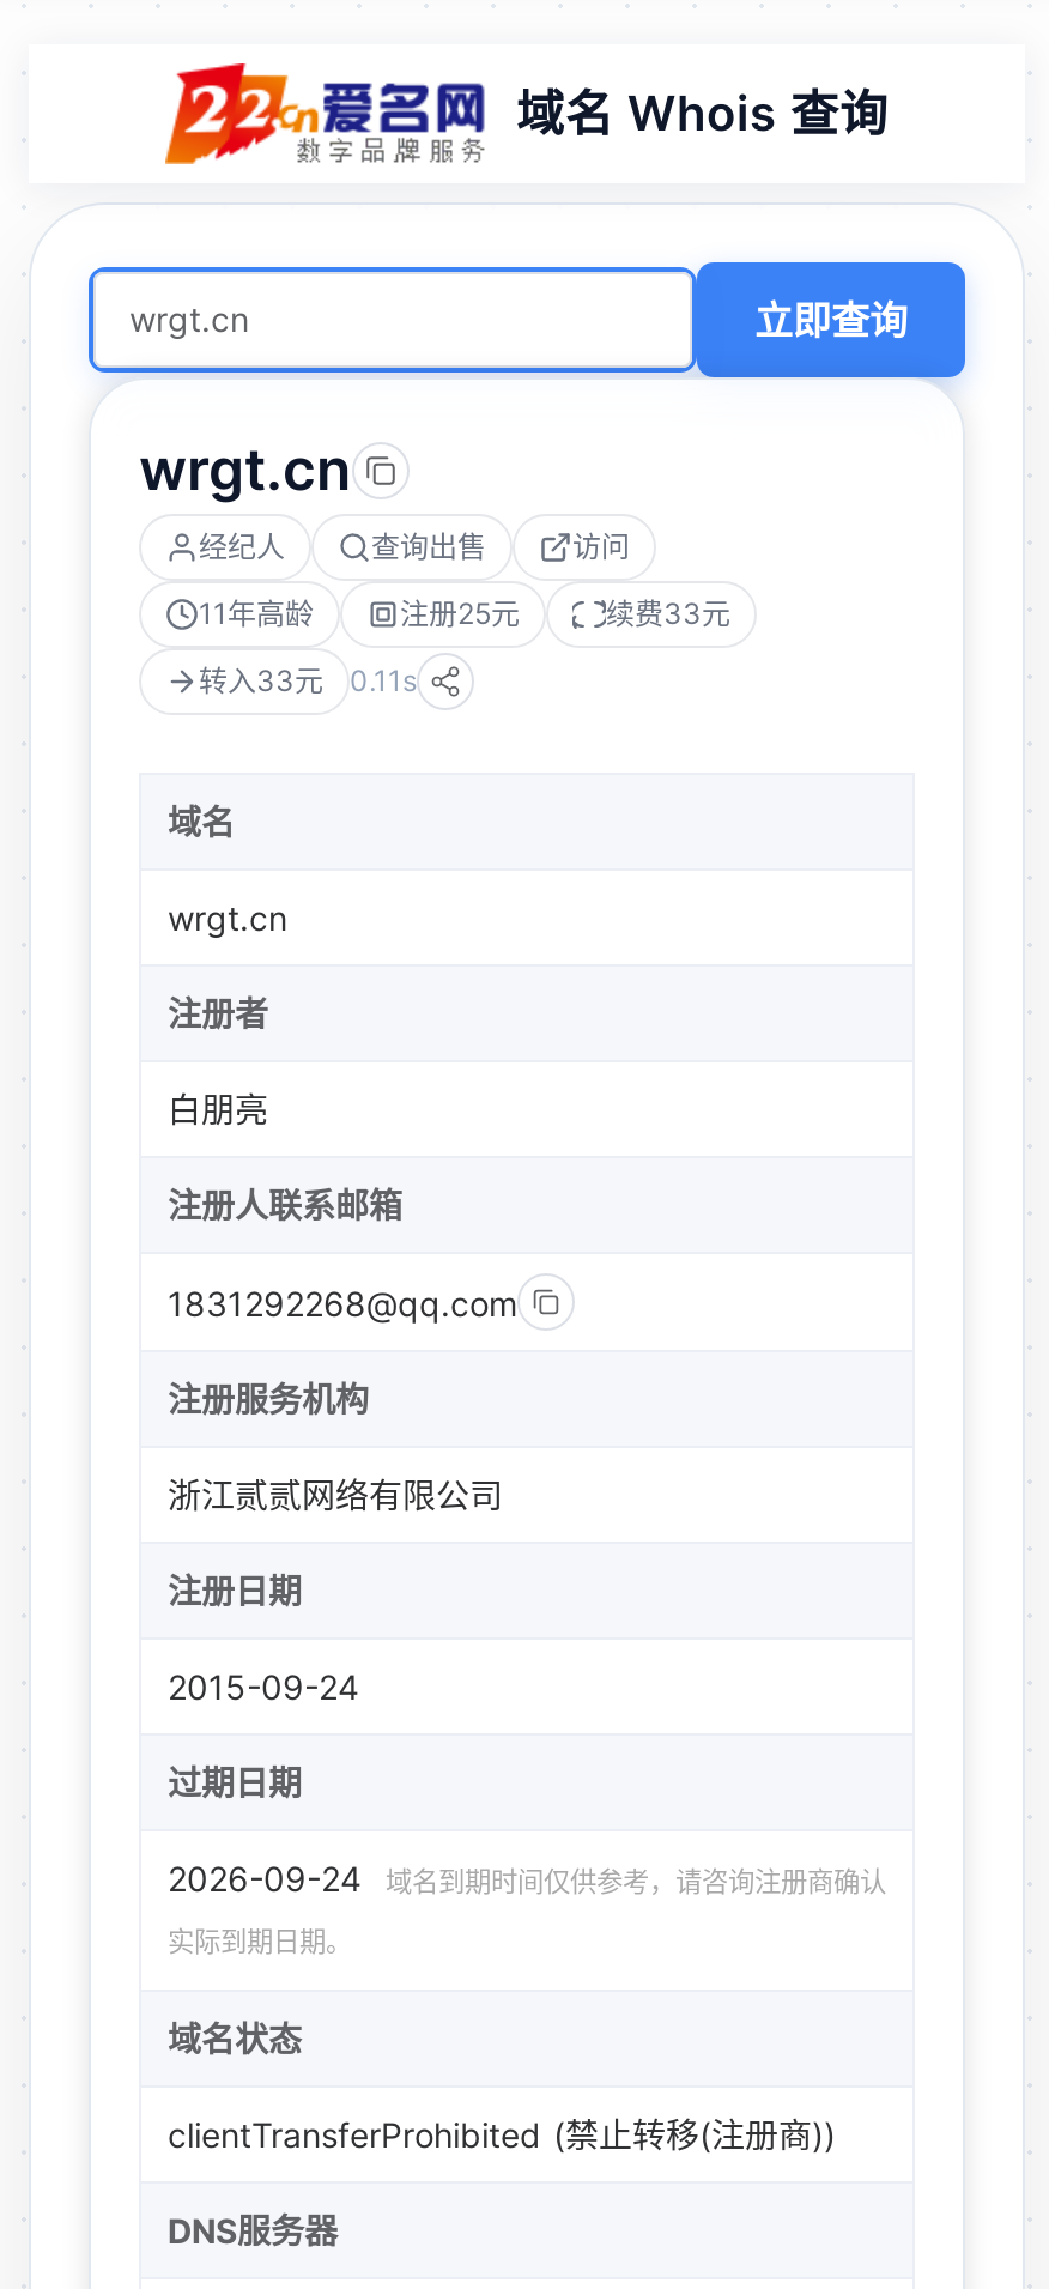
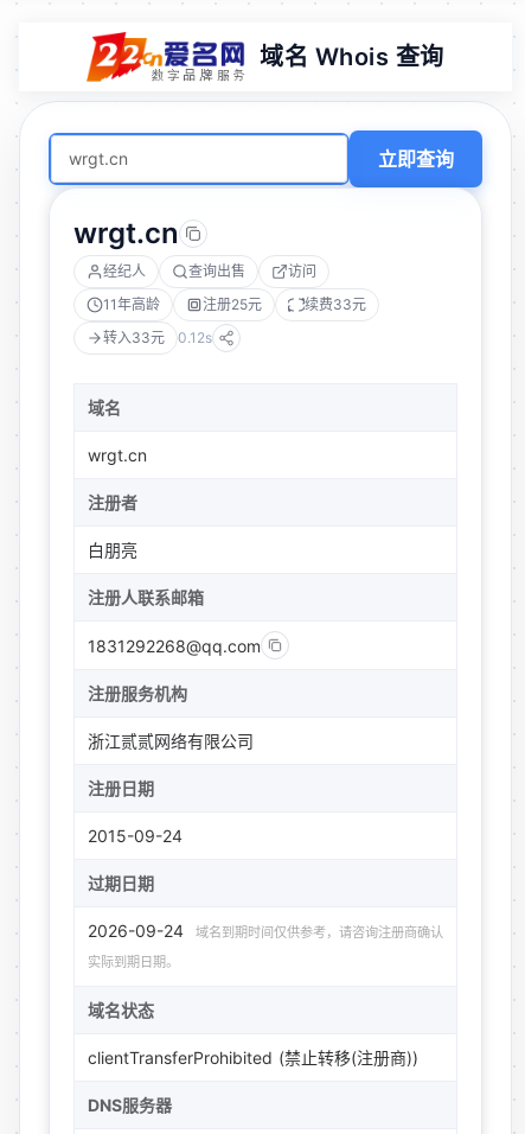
[199,662,417,698] 转入33元 0.11s -> [103,329,212,346] 转入33元 0.12s

